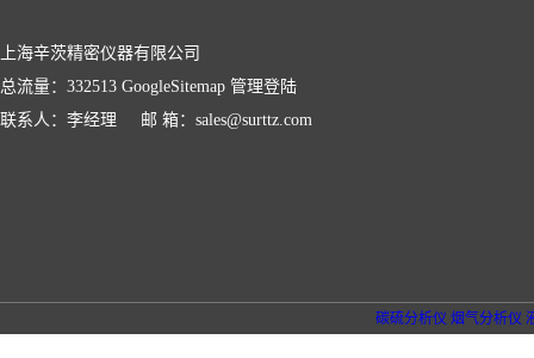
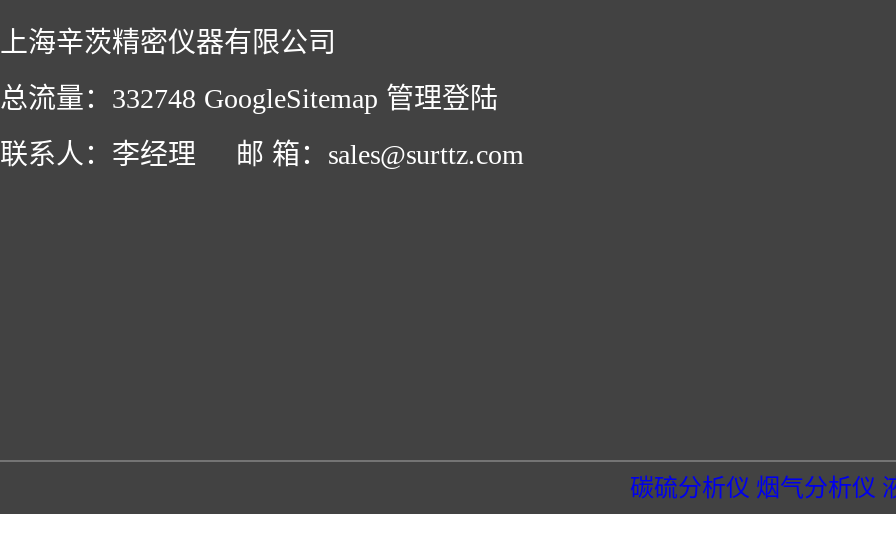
[0,78,297,95] 总流量：332513 GoogleSitemap 管理登陆 -> [0,84,498,114] 总流量：332748 GoogleSitemap 管理登陆

